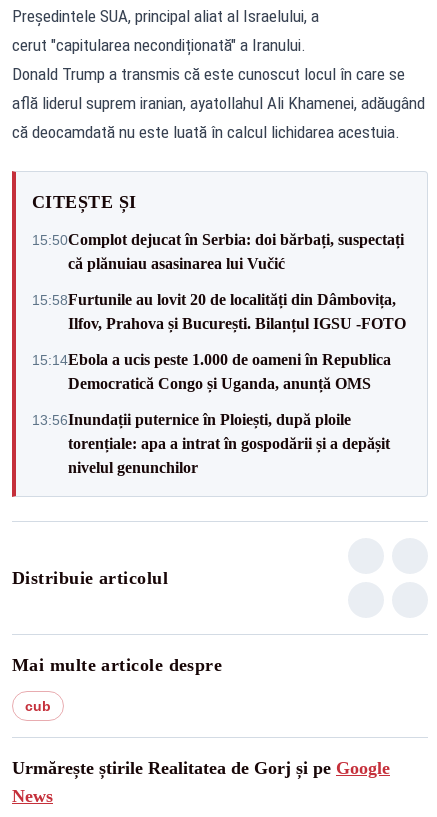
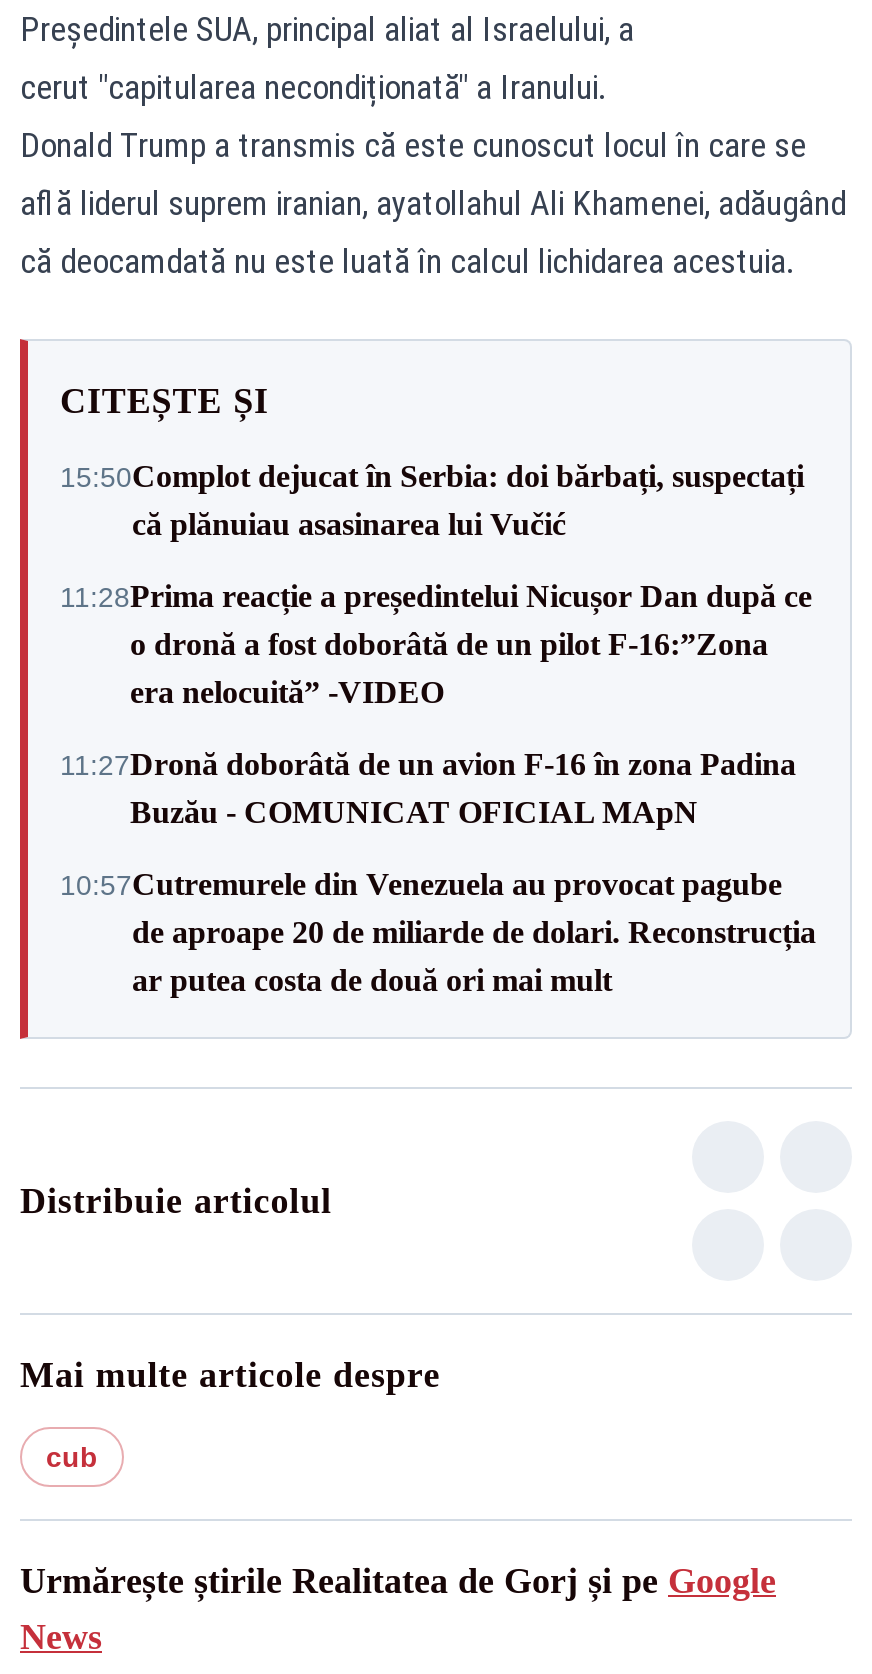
[32,290,406,331] 15:58Furtunile au lovit 20 de localități din Dâmbovița, | Ilfov, Prahova și București. Bilanțul IGSU -FOTO -> [60,579,812,709] 11:28Prima reacție a președintelui Nicușor Dan după ce | o dronă a fost doborâtă de un pilot F-16:”Zona | era nelocuită” -VIDEO
[32,350,391,391] 15:14Ebola a ucis peste 1.000 de oameni în Republica | Democratică Congo și Uganda, anunță OMS -> [60,747,796,829] 11:27Dronă doborâtă de un avion F‑16 în zona Padina | Buzău - COMUNICAT OFICIAL MApN
[32,410,390,475] 13:56Inundații puternice în Ploiești, după ploile | torențiale: apa a intrat în gospodării și a depășit | nivelul genunchilor -> [60,867,816,997] 10:57Cutremurele din Venezuela au provocat pagube | de aproape 20 de miliarde de dolari. Reconstrucția | ar putea costa de două ori mai mult

